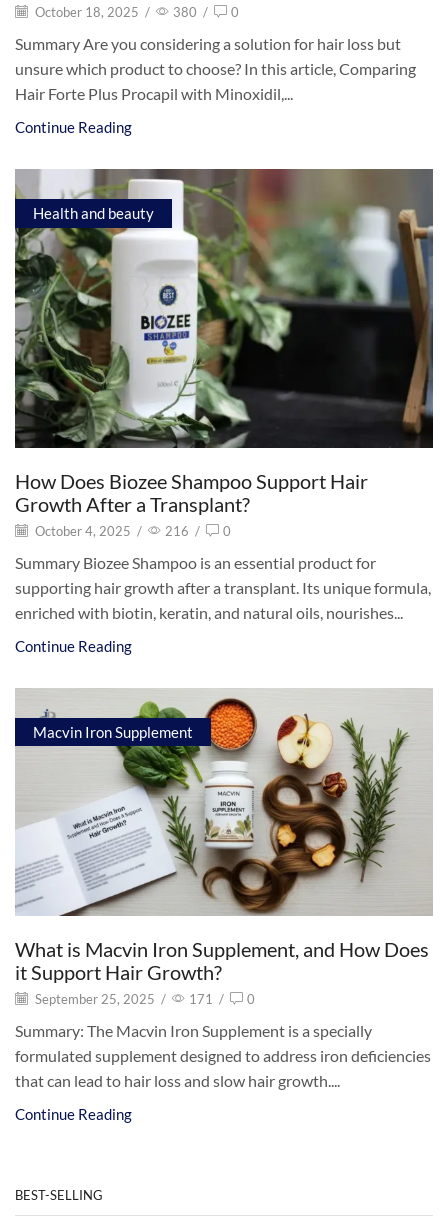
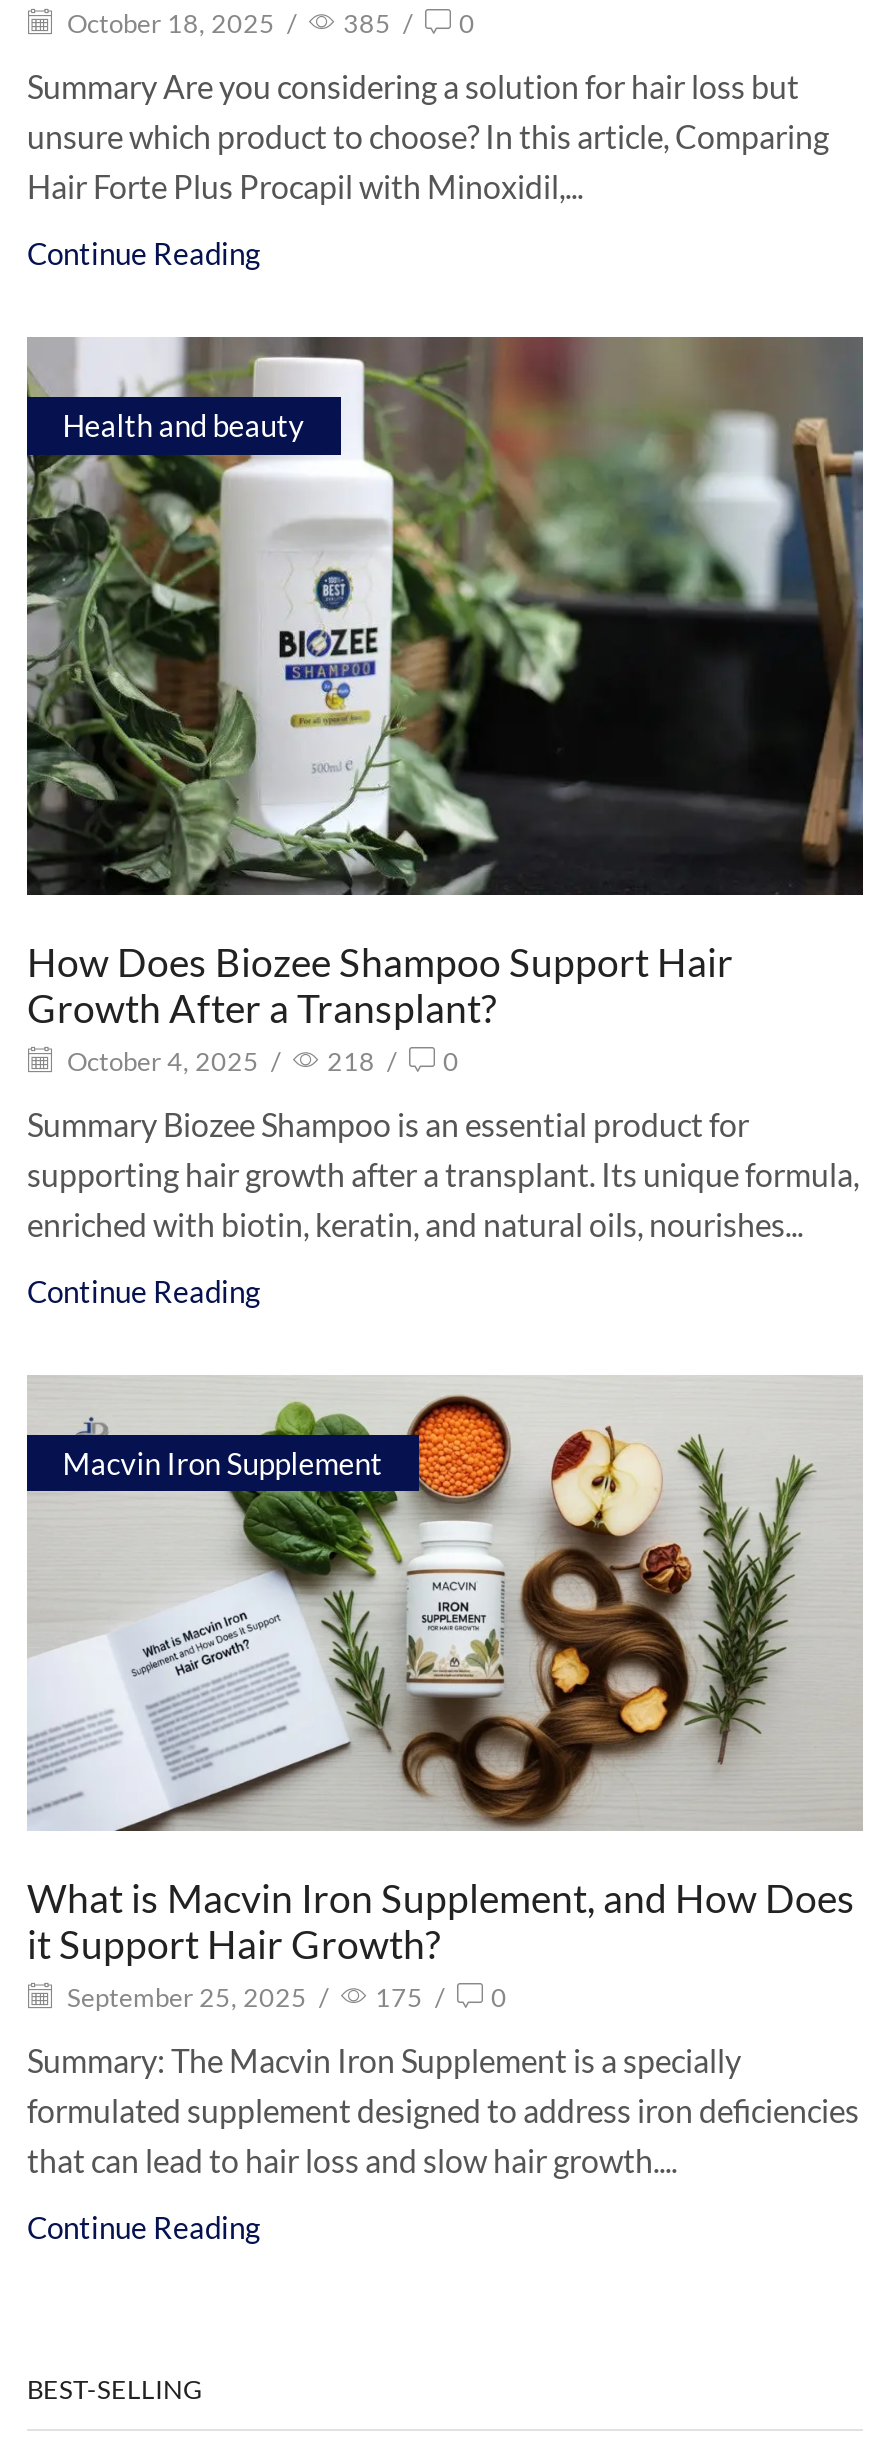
[32,4,239,20] October 18, 2025 / 380 / 0 -> [61,8,475,40] October 18, 2025 / 385 / 0
[32,523,231,539] October 4, 2025 / 216 / 0 -> [61,1045,459,1077] October 4, 2025 / 218 / 0
[32,990,255,1006] September 25, 2025 / 171 / 0 -> [61,1981,507,2013] September 25, 2025 / 175 / 0

